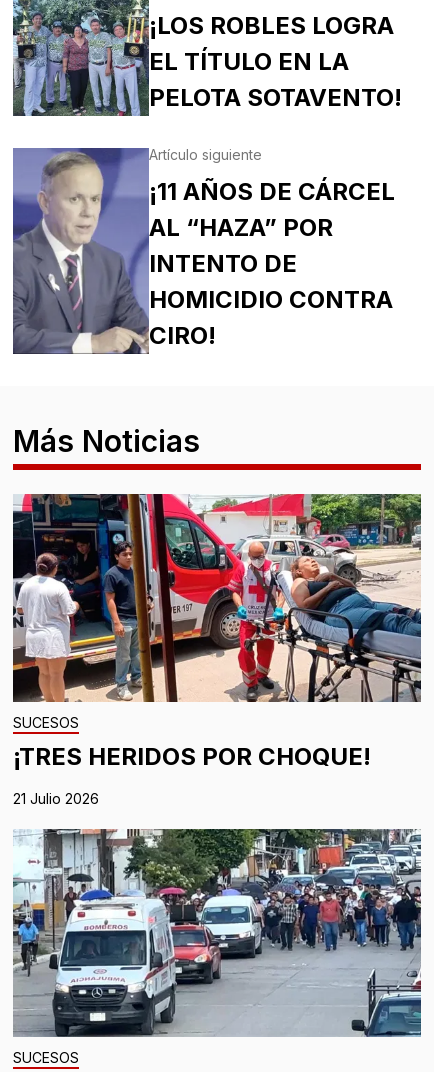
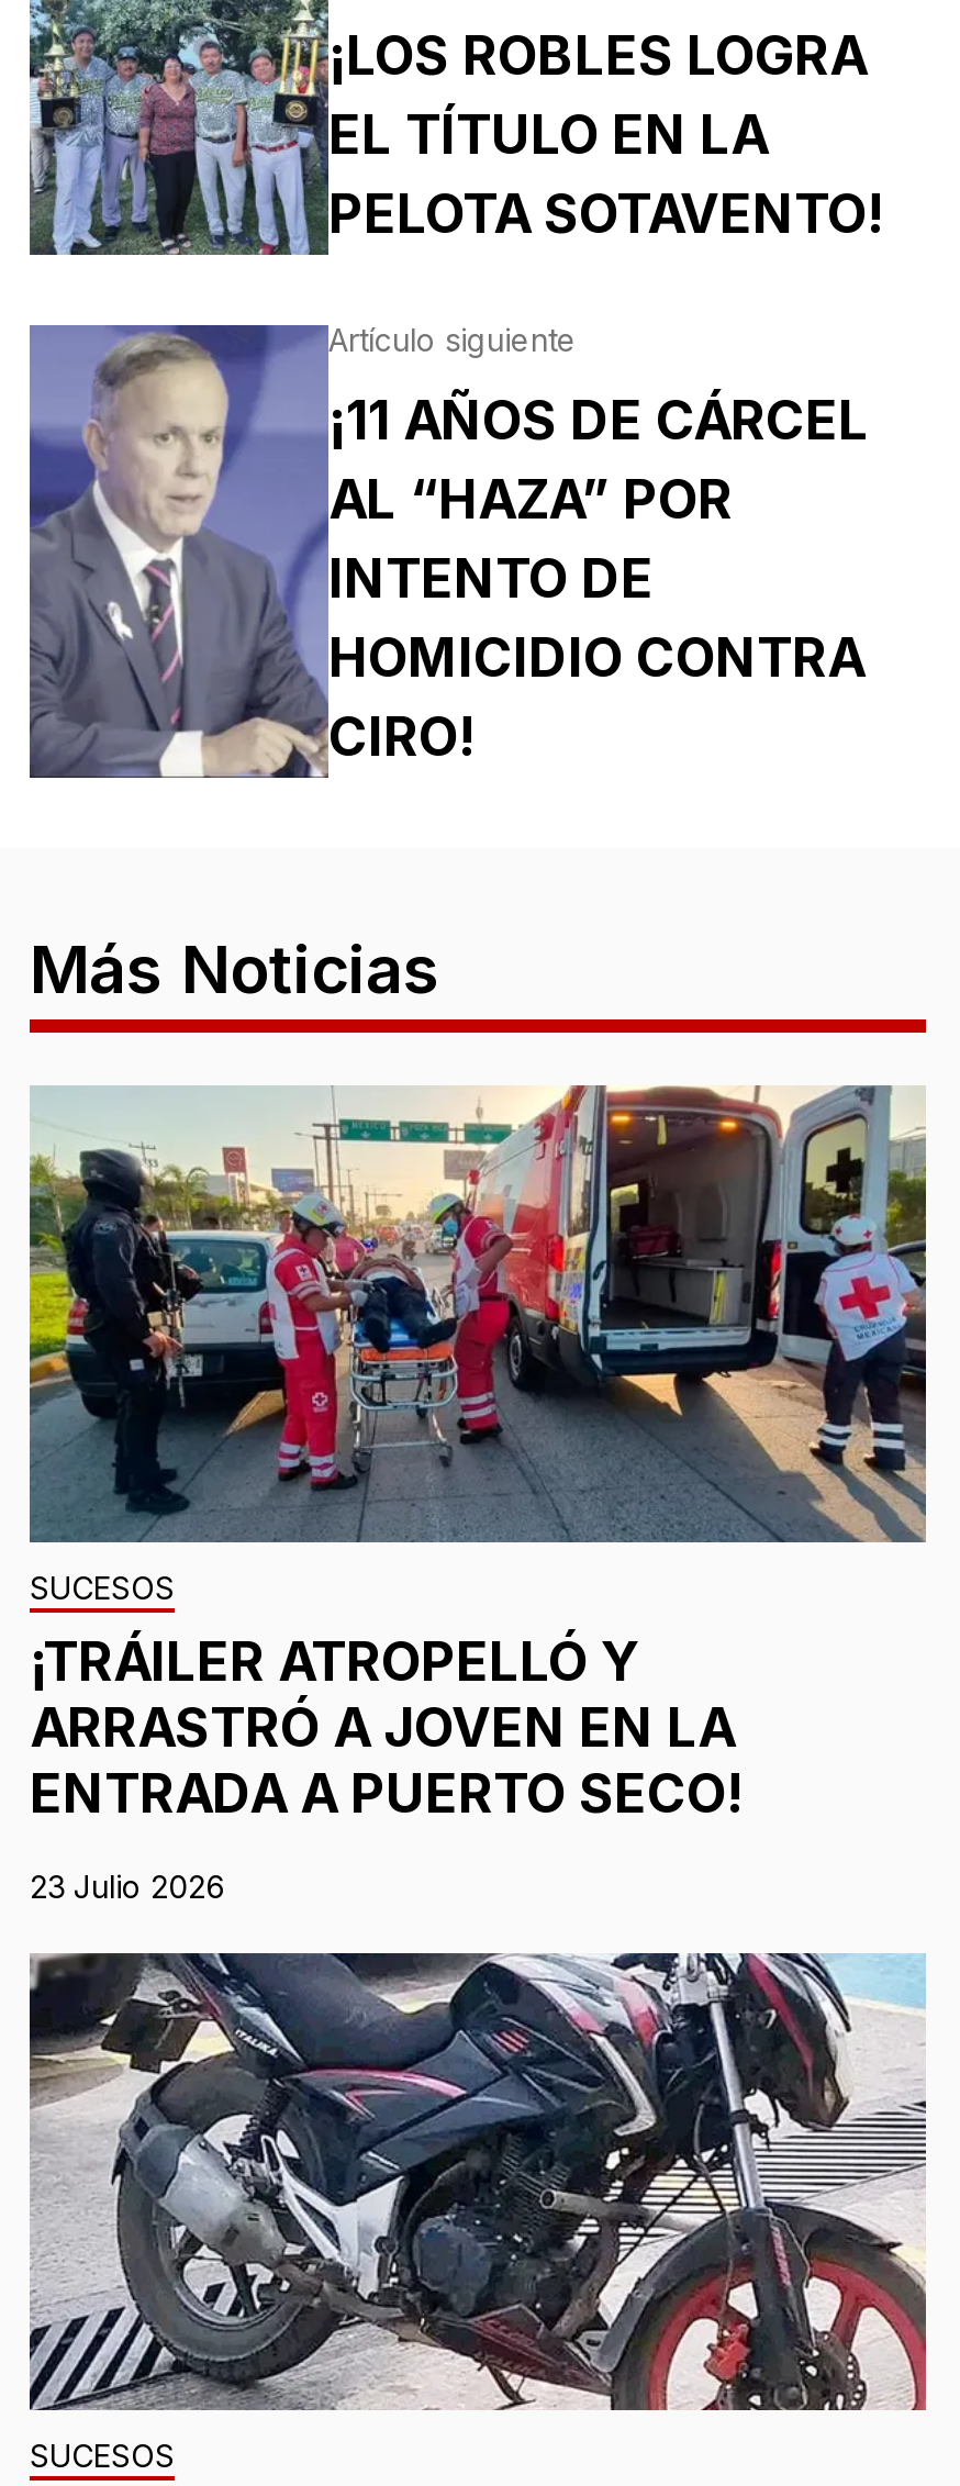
[12,493,422,771] [image] | ¡TRES HERIDOS POR CHOQUE! -> [27,1083,928,1825] [image] | ¡TRÁILER ATROPELLÓ Y | ARRASTRÓ A JOVEN EN LA | ENTRADA A PUERTO SECO!
[13,790,99,807] 21 Julio 2026 -> [30,1867,225,1904] 23 Julio 2026
[13,828,422,1037] [image] -> [30,1951,928,2412] [image]

